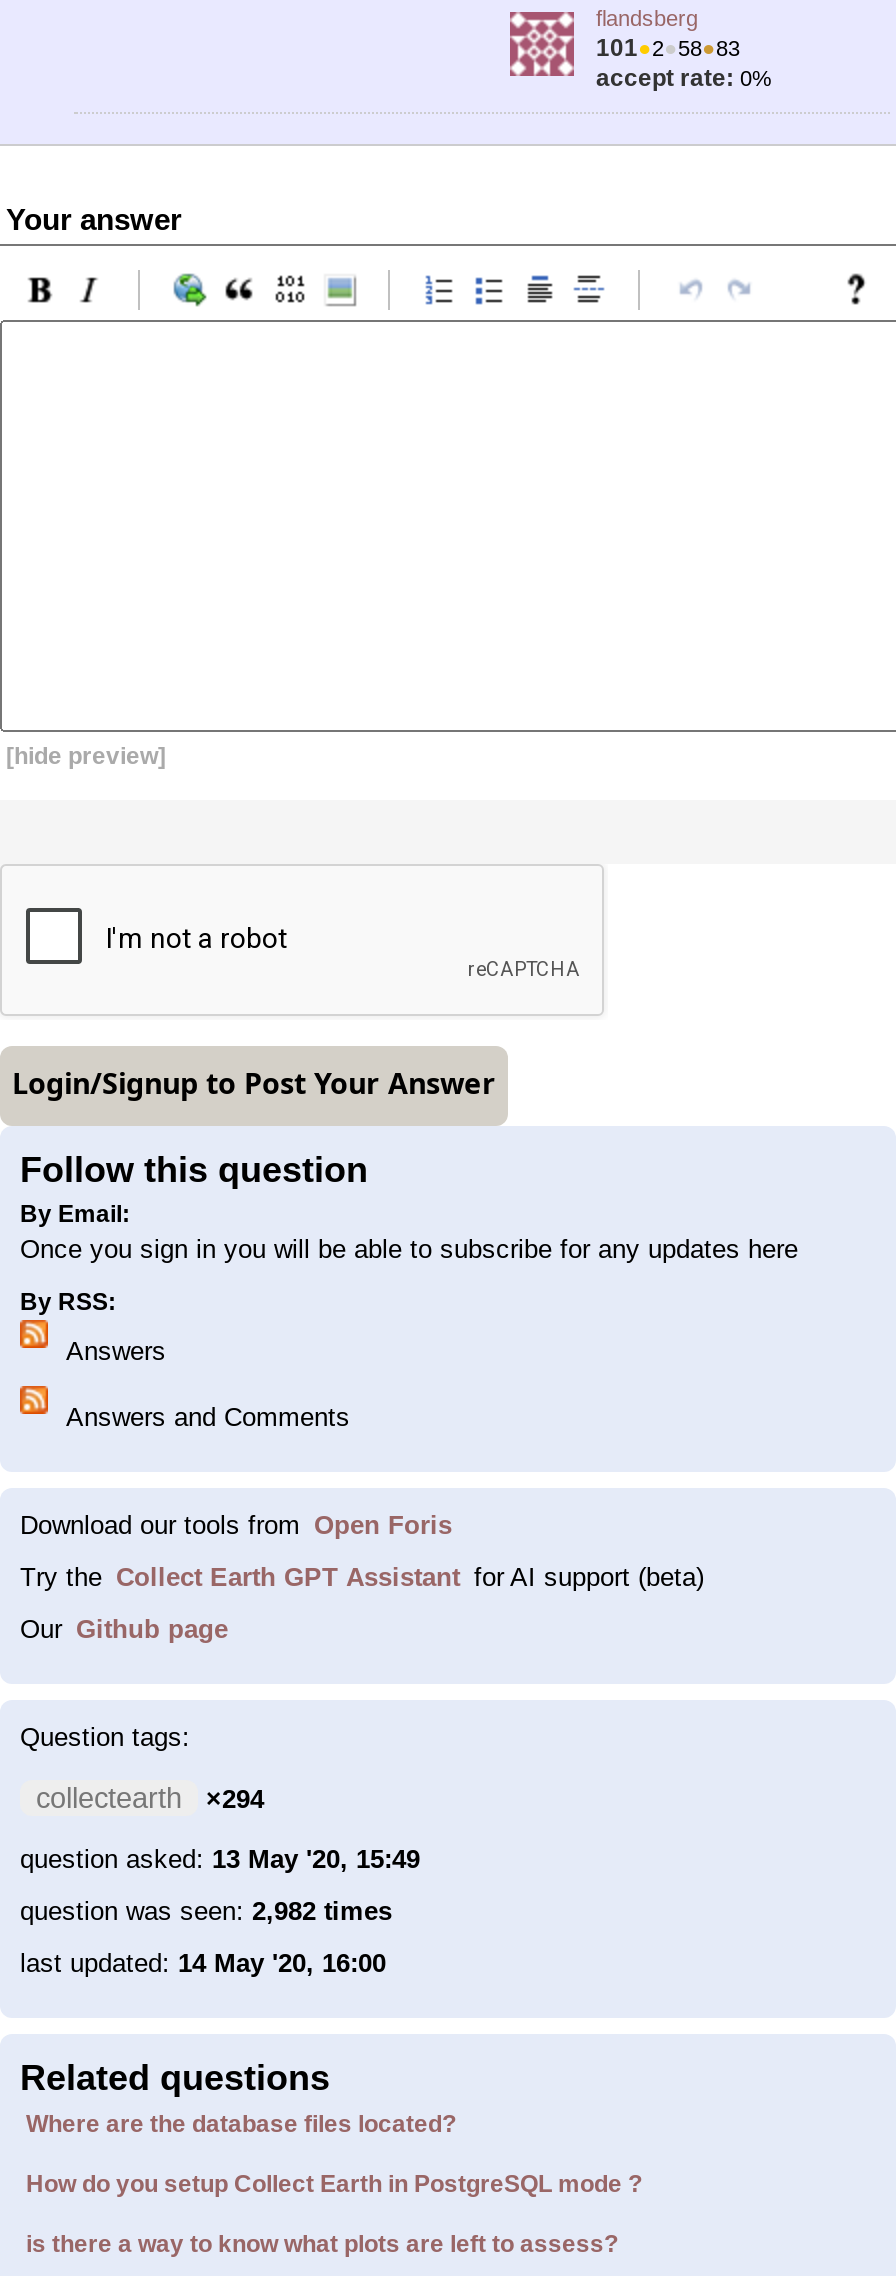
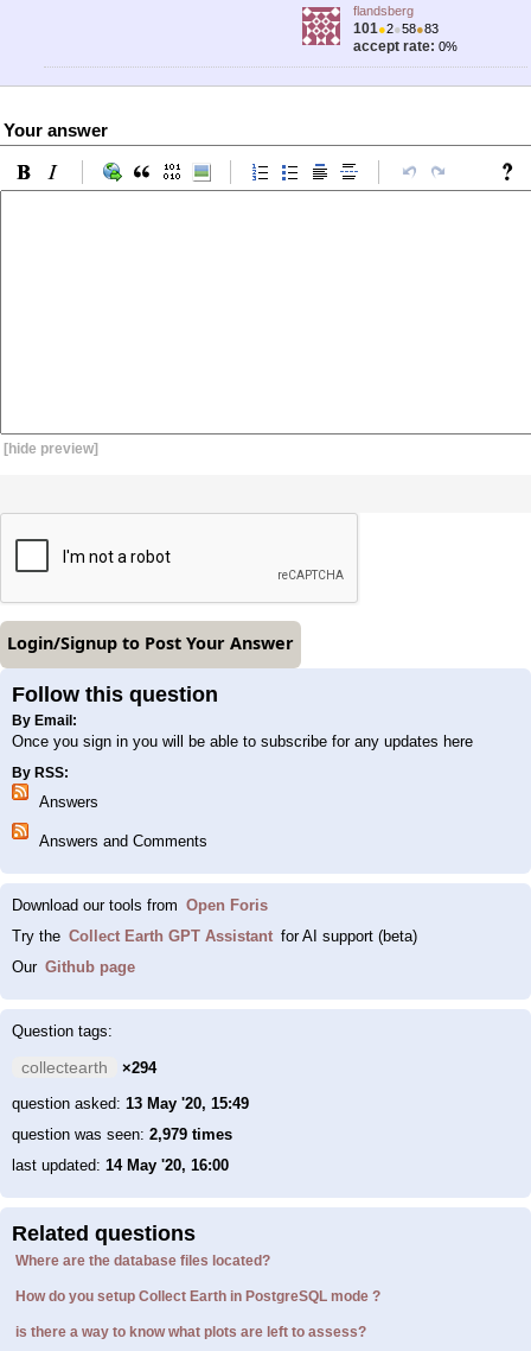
[20,1896,392,1926] question was seen: 2,982 times -> [12,1125,232,1143] question was seen: 2,979 times

